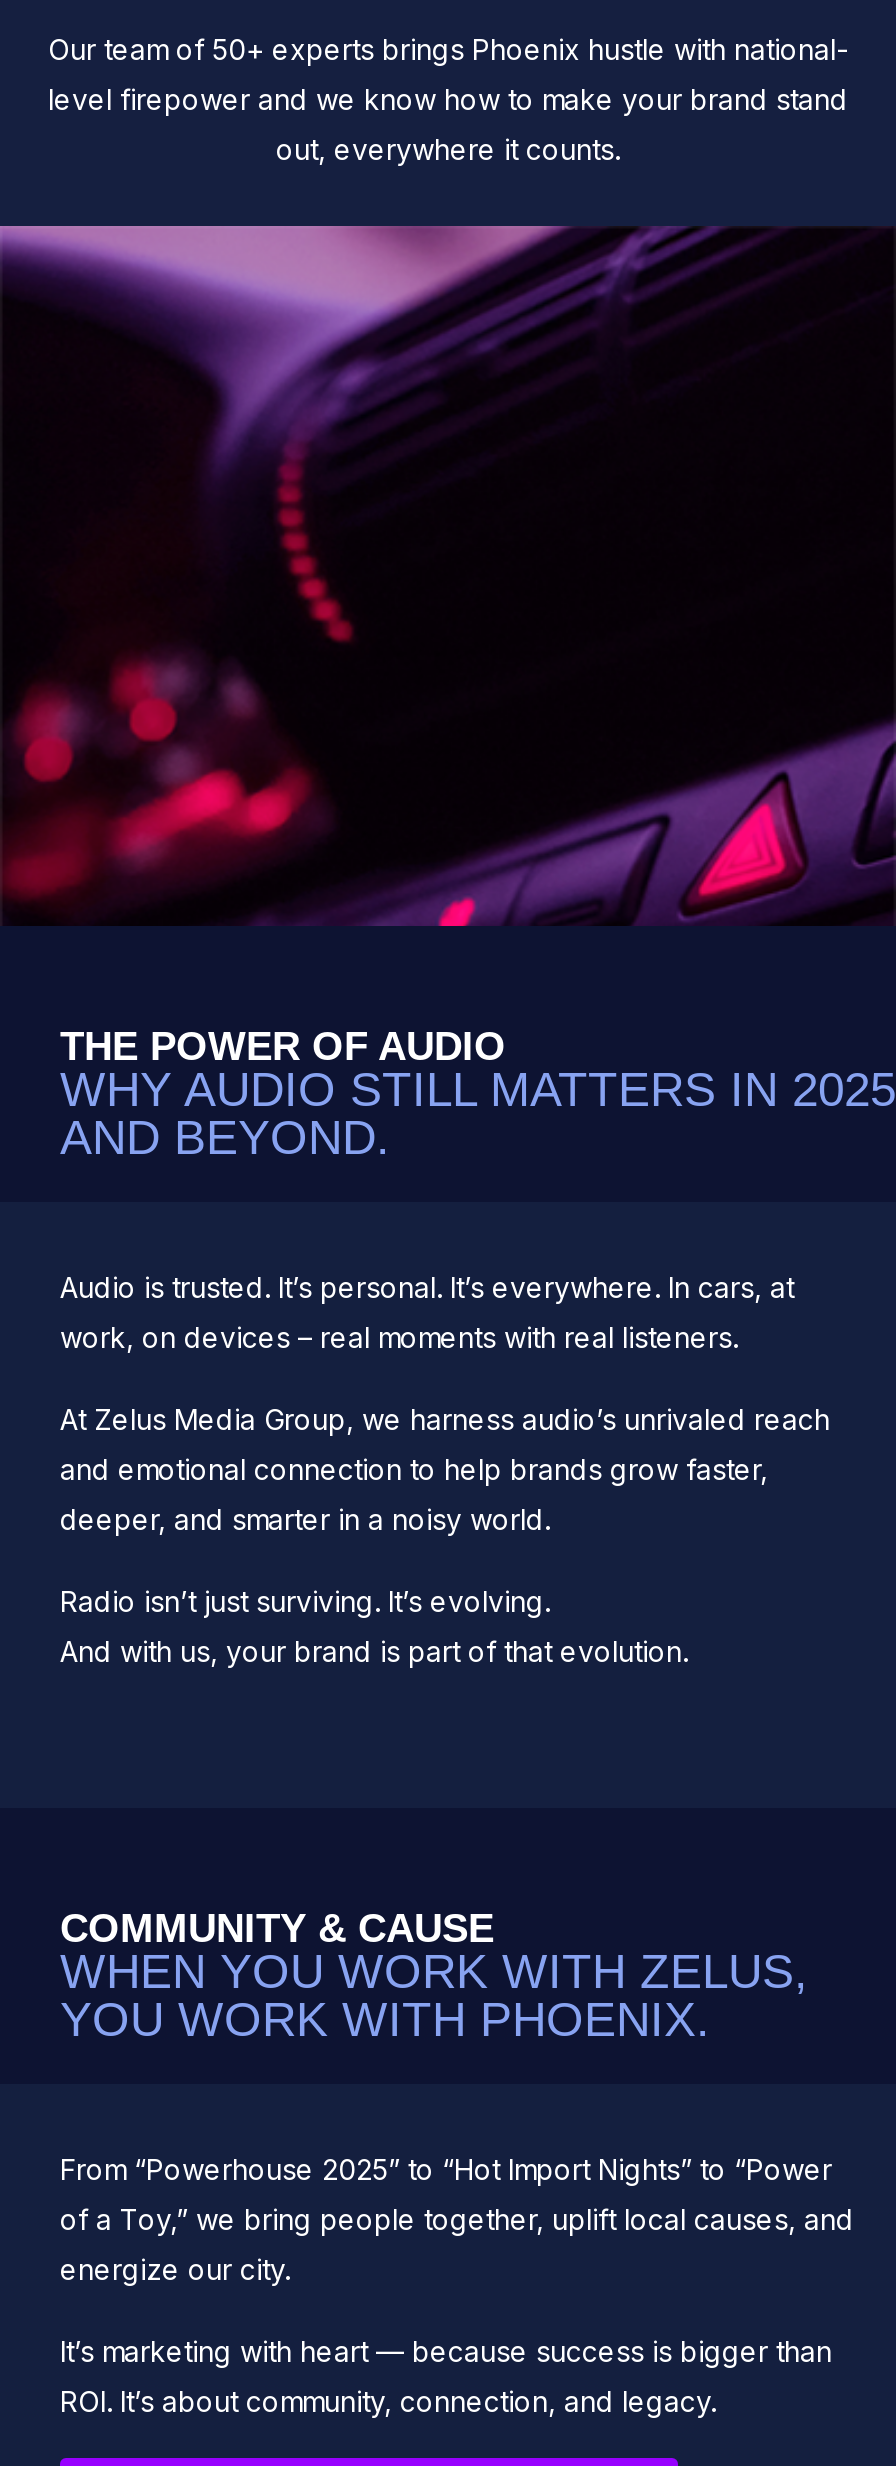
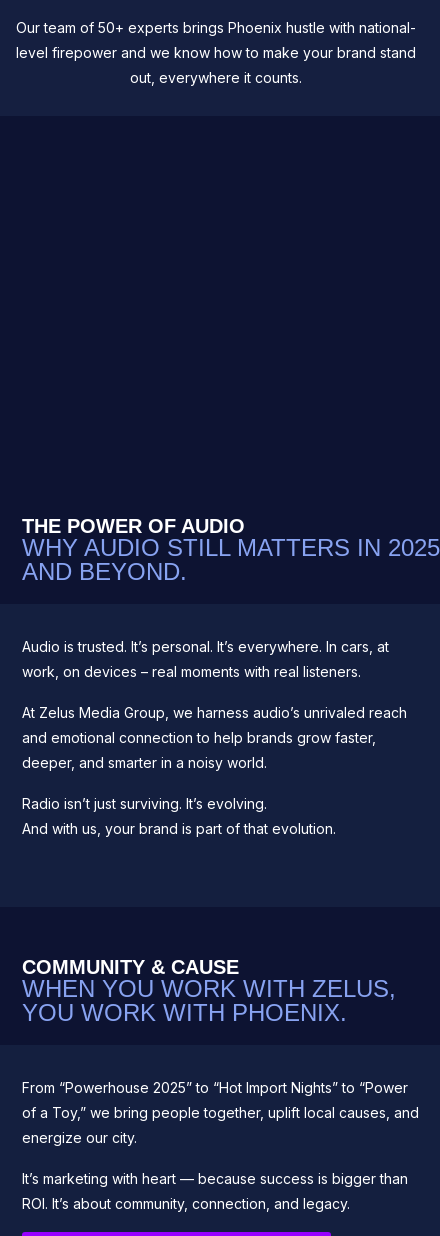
[6,224,890,928] [image] -> none

